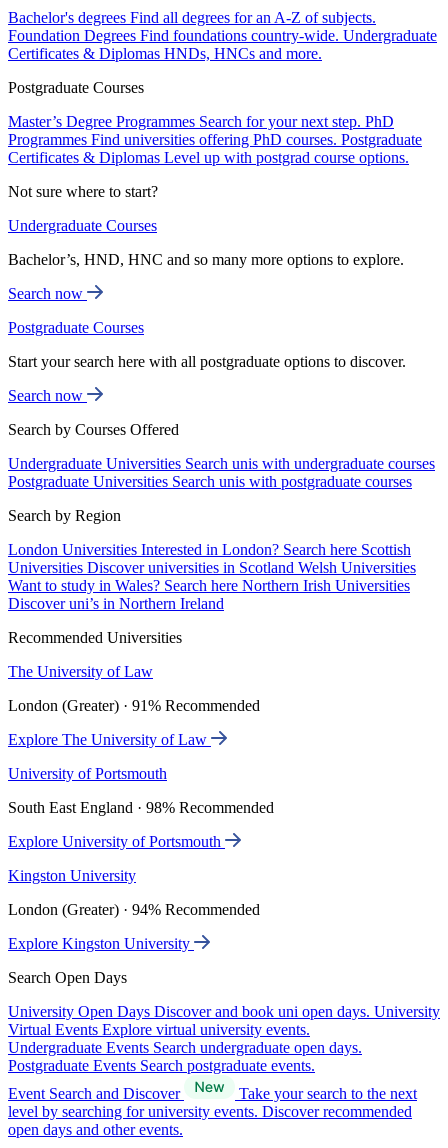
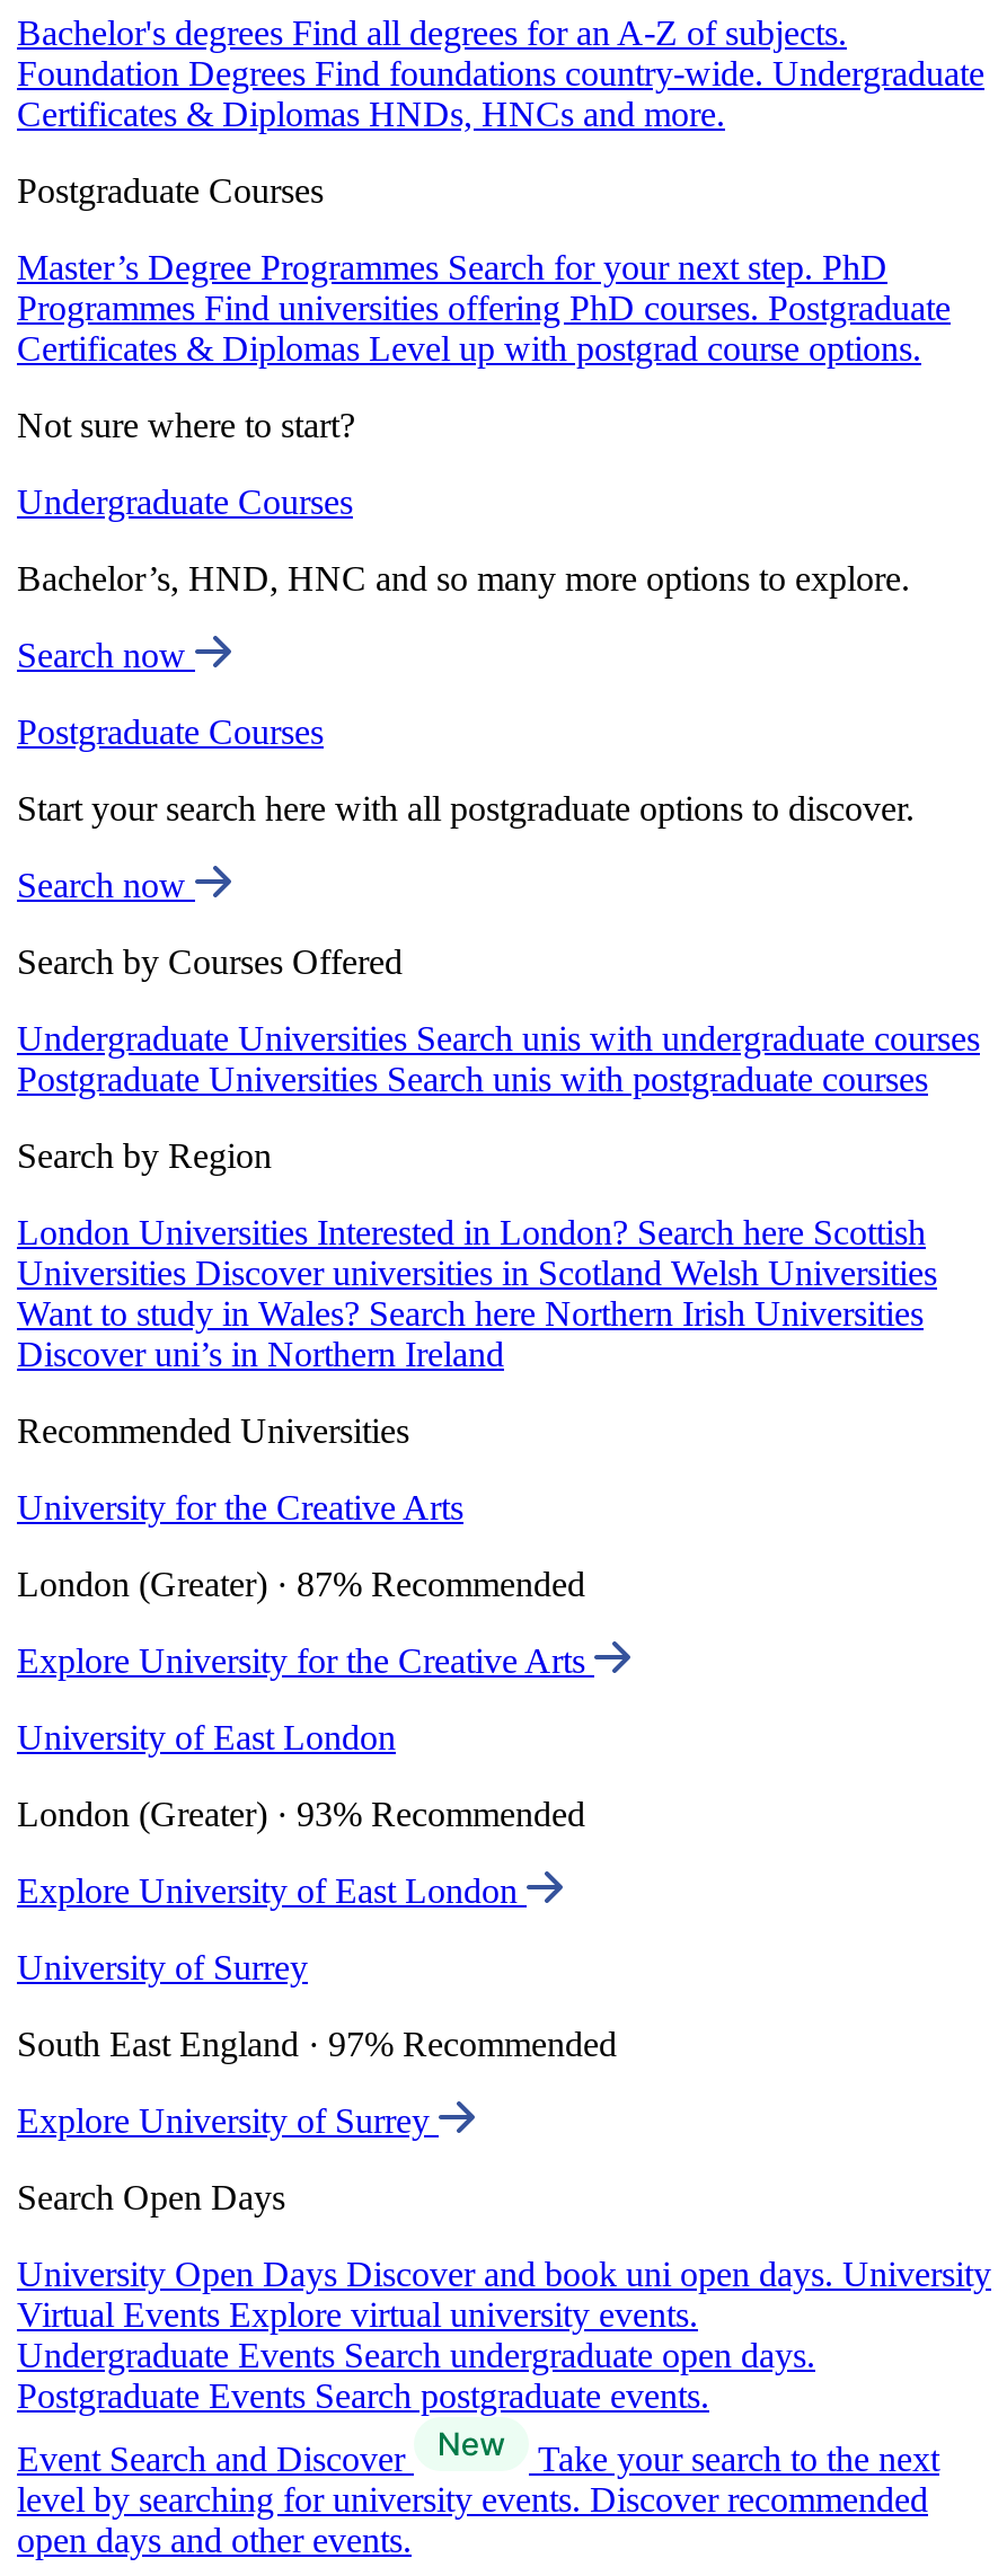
[8,663,153,680] The University of Law -> [17,1488,463,1527] University for the Creative Arts
[8,697,260,714] London (Greater) · 91% Recommended -> [17,1565,585,1603] London (Greater) · 87% Recommended
[8,731,211,748] Explore The University of Law -> [17,1642,594,1680] Explore University for the Creative Arts
[8,765,167,782] University of Portsmouth -> [17,1718,396,1757] University of East London
[8,799,274,816] South East England · 98% Recommended -> [17,1795,585,1833] London (Greater) · 93% Recommended
[8,833,225,850] Explore University of Portsmouth -> [17,1872,527,1910] Explore University of East London
[8,867,136,884] Kingston University -> [17,1948,308,1987] University of Surrey
[8,901,260,918] London (Greater) · 94% Recommended -> [17,2025,617,2063] South East England · 97% Recommended
[8,935,194,952] Explore Kingston University -> [17,2102,439,2140] Explore University of Surrey

